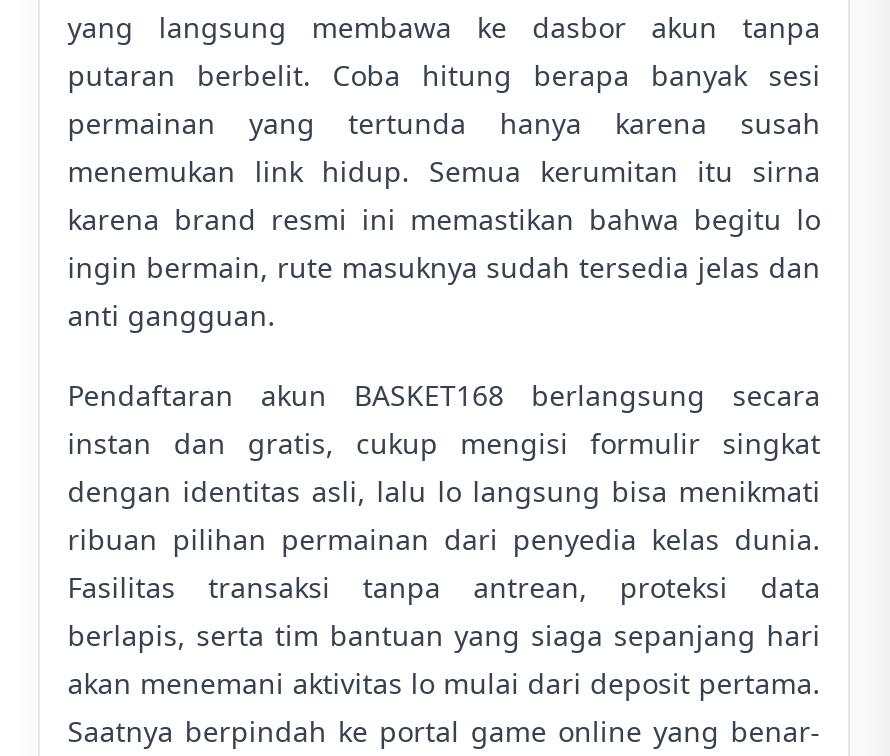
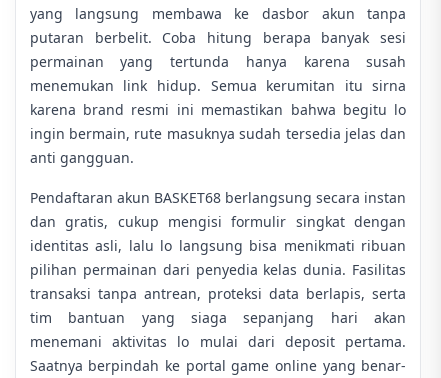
[68,375,820,701] Pendaftaran akun BASKET168 berlangsung secara | instan dan gratis, cukup mengisi formulir singkat | dengan identitas asli, lalu lo langsung bisa menikmati | ribuan pilihan permainan dari penyedia kelas dunia. | Fasilitas transaksi tanpa antrean, proteksi data | berlapis, serta tim bantuan yang siaga sepanjang hari | akan menemani aktivitas lo mulai dari deposit pertama. -> [30,188,406,351] Pendaftaran akun BASKET68 berlangsung secara instan | dan gratis, cukup mengisi formulir singkat dengan | identitas asli, lalu lo langsung bisa menikmati ribuan | pilihan permainan dari penyedia kelas dunia. Fasilitas | transaksi tanpa antrean, proteksi data berlapis, serta | tim bantuan yang siaga sepanjang hari akan | menemani aktivitas lo mulai dari deposit pertama.

